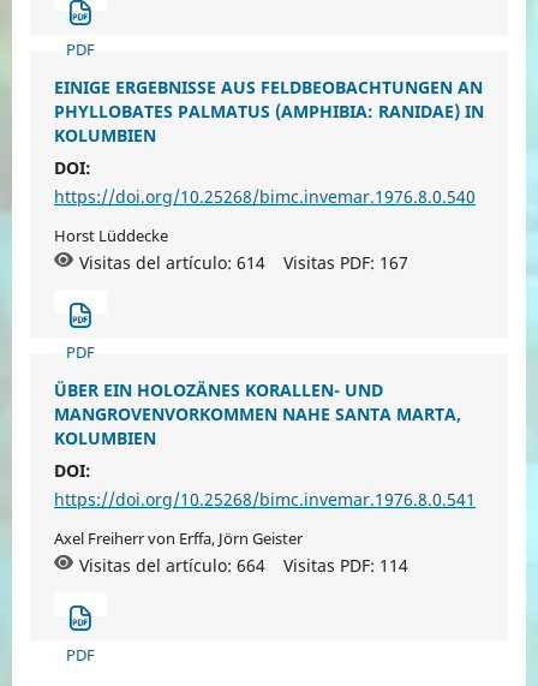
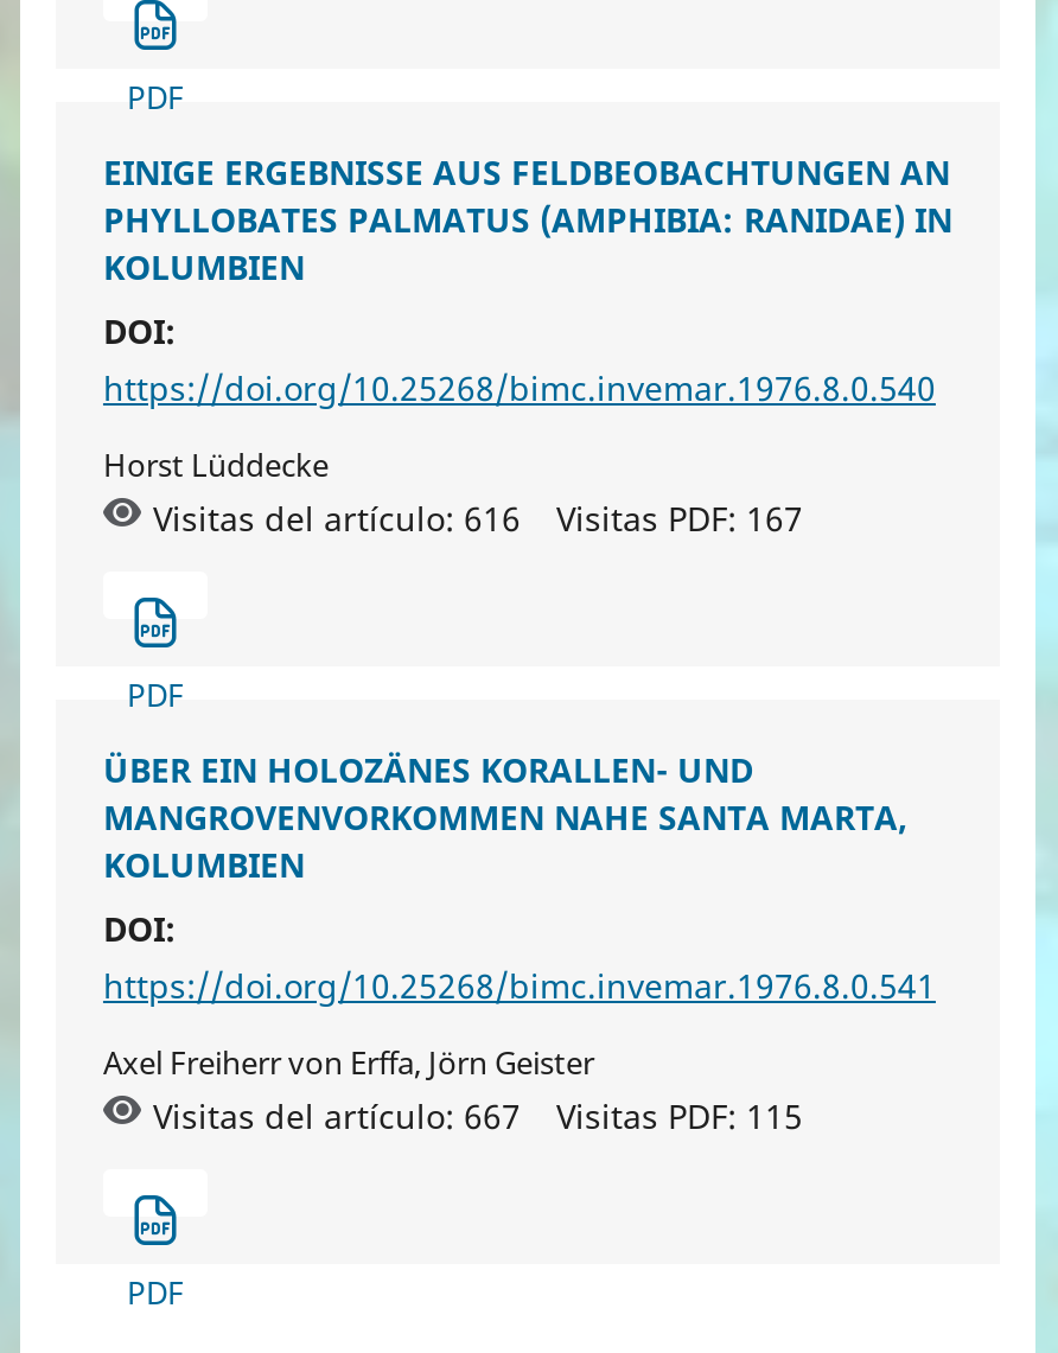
[79,251,265,273] Visitas del artículo: 614 -> [153,495,521,540] Visitas del artículo: 616
[79,553,265,576] Visitas del artículo: 664 -> [153,1092,521,1137] Visitas del artículo: 667
[283,553,408,576] Visitas PDF: 114 -> [556,1092,803,1137] Visitas PDF: 115

